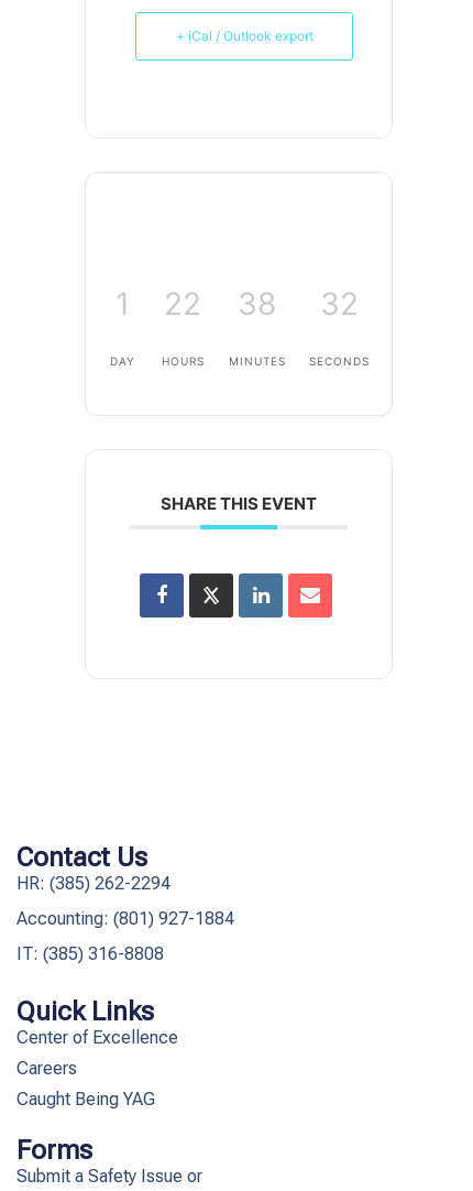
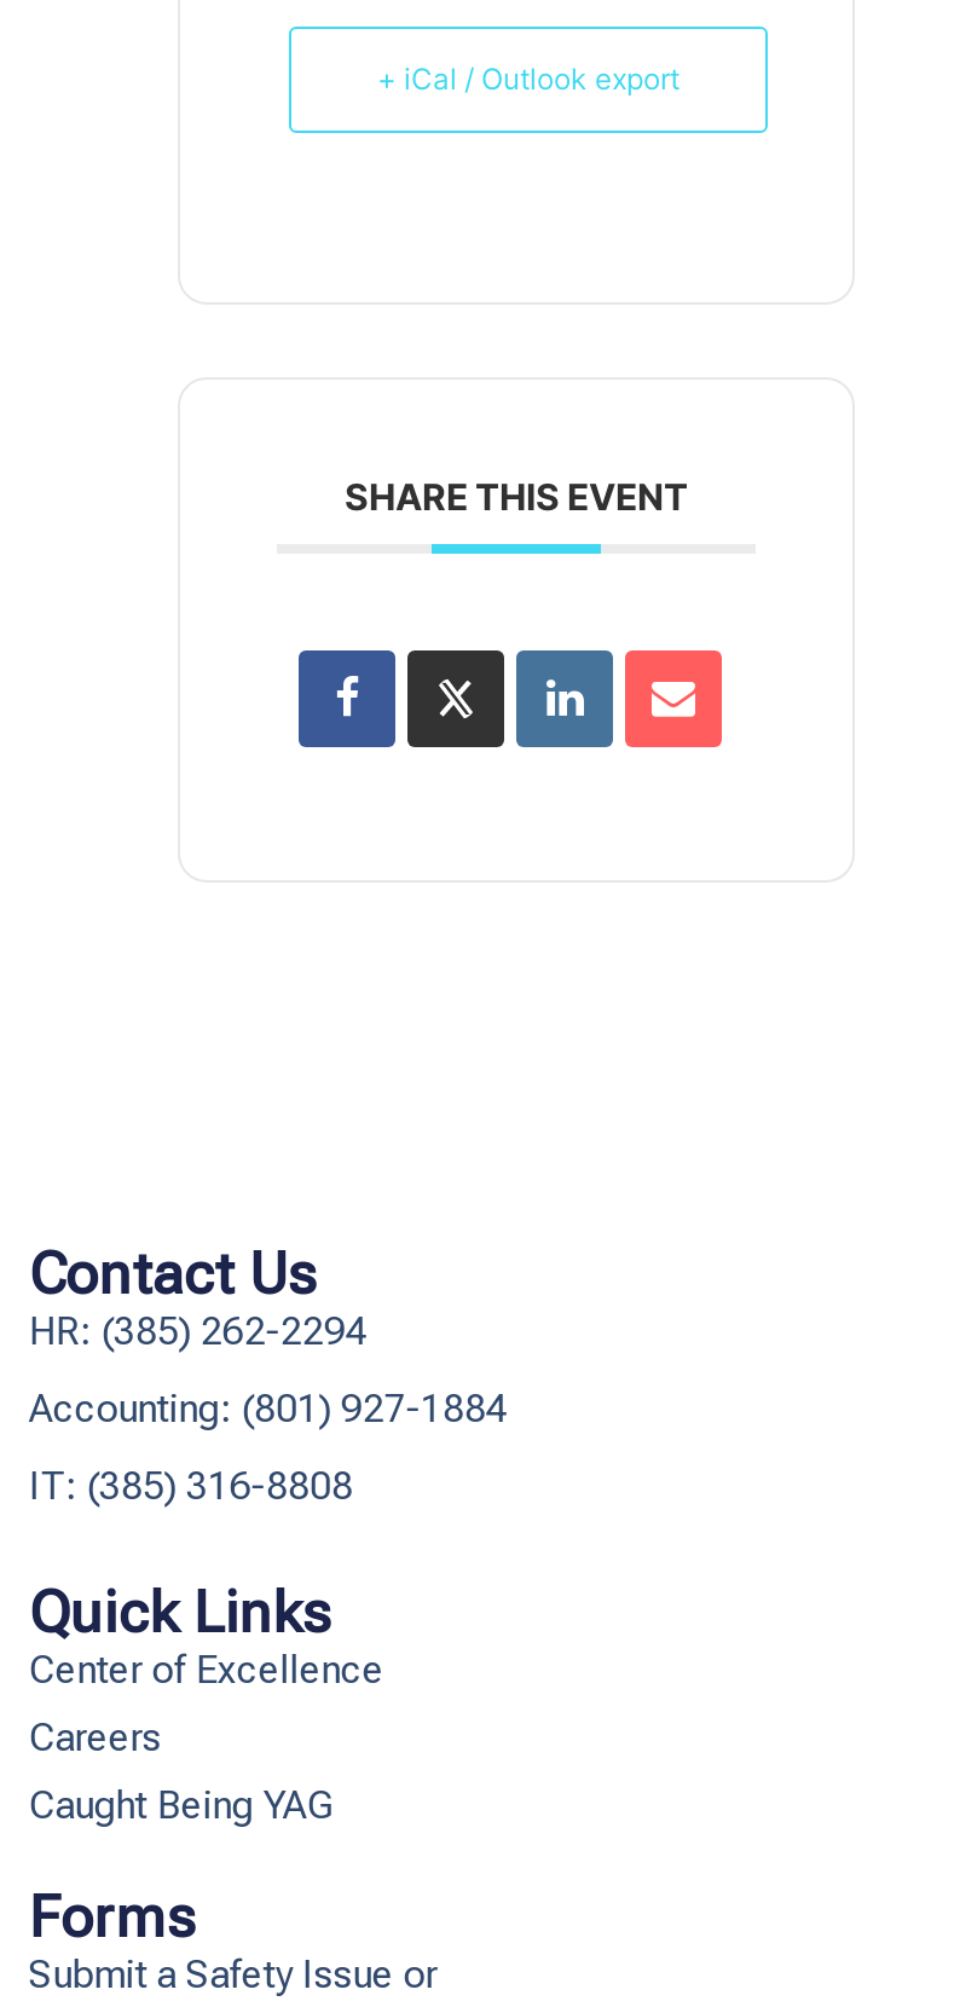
[110,285,135,368] 1 | DAY -> none
[161,285,204,368] 22 | HOURS -> none
[228,285,285,368] 38 | MINUTES -> none
[309,285,369,368] 32 | SECONDS -> none

